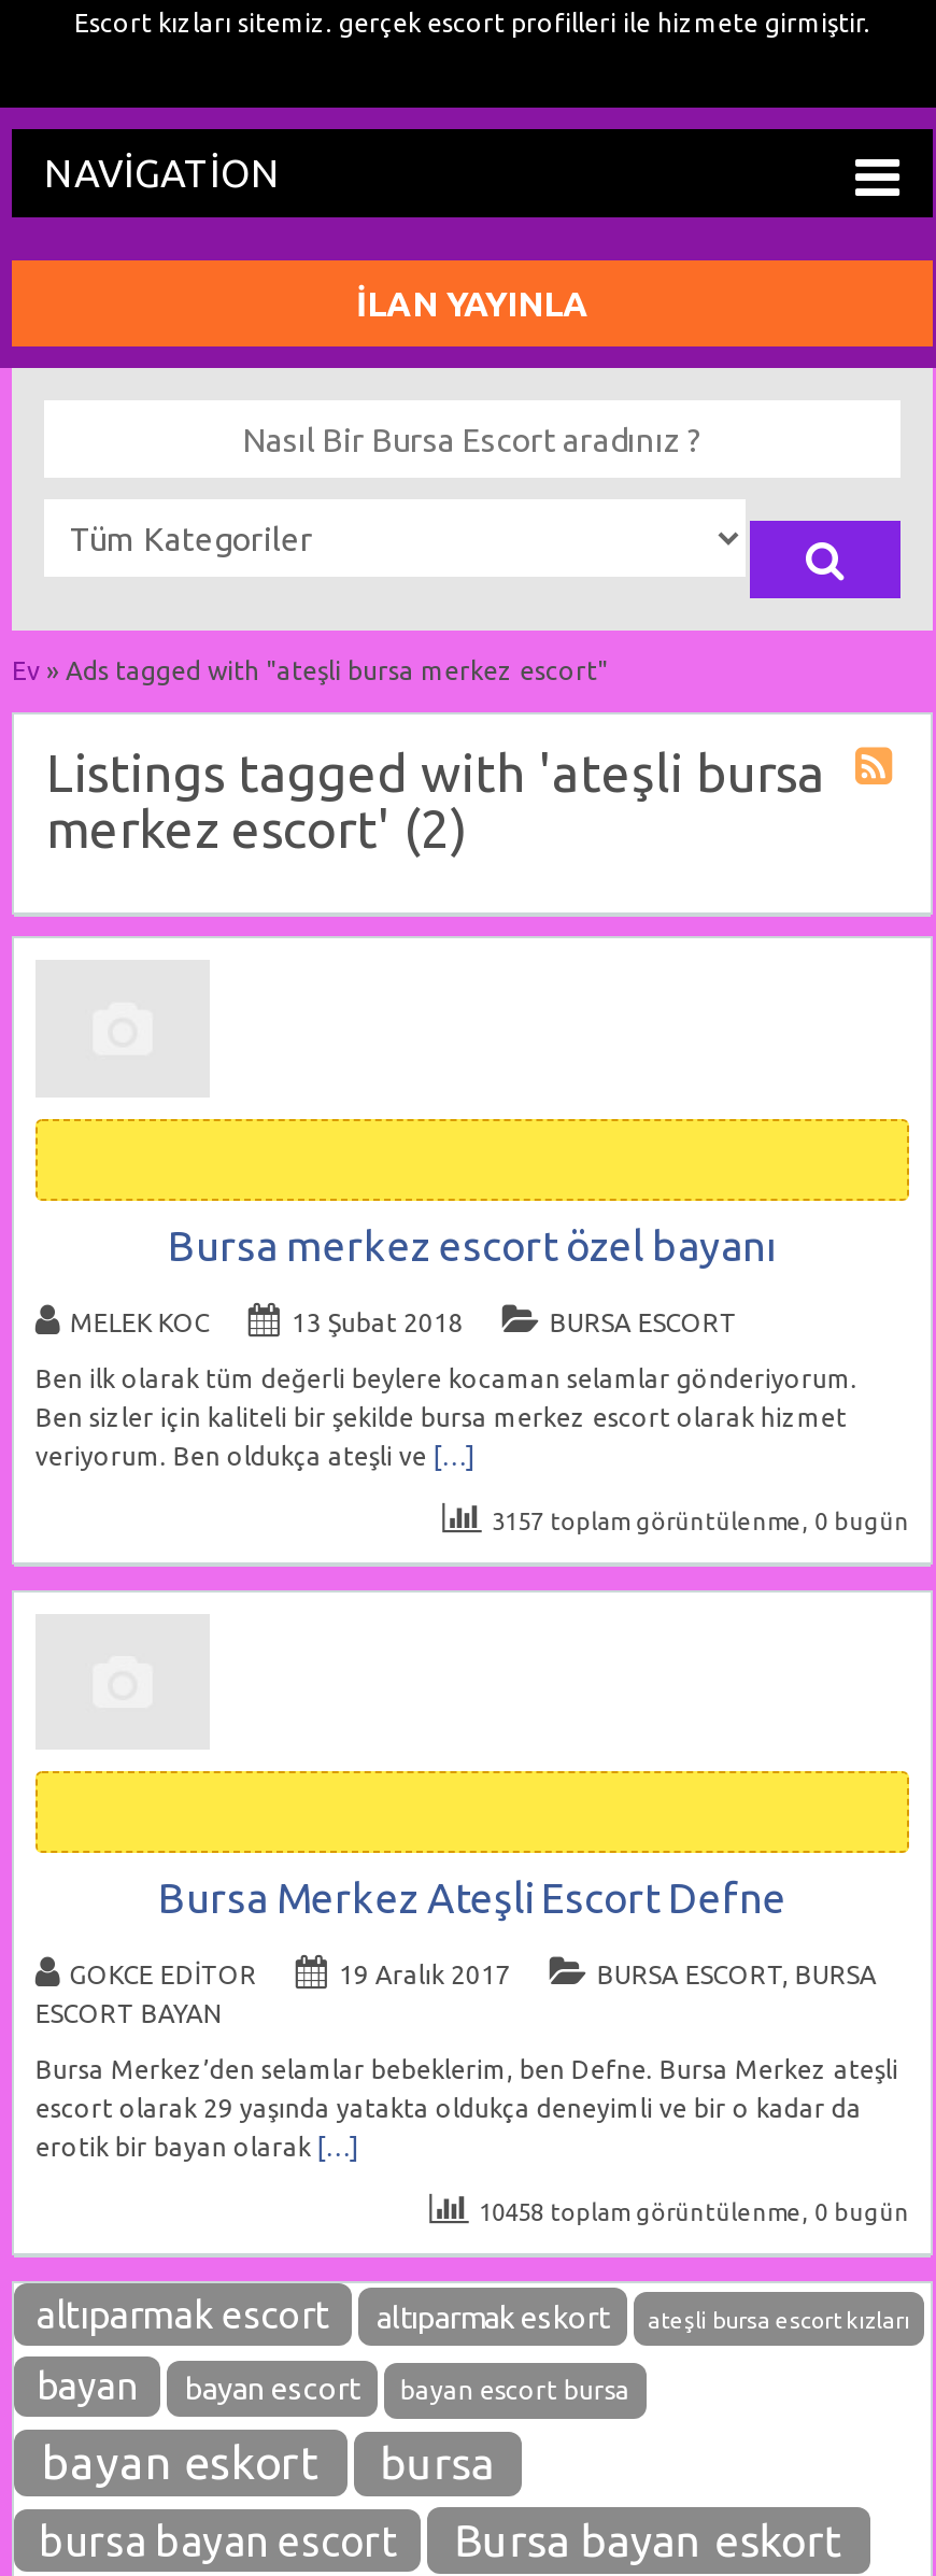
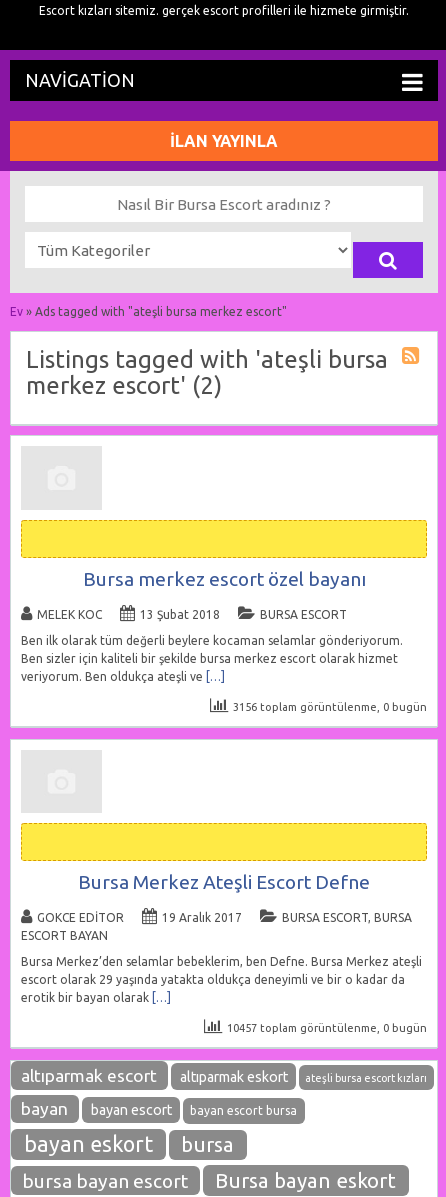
[492,1508,910,1534] 3157 toplam görüntülenme, 0 bugün -> [233,701,427,713] 3156 toplam görüntülenme, 0 bugün
[479,2200,910,2226] 10458 toplam görüntülenme, 0 bugün -> [227,1022,427,1034] 10457 toplam görüntülenme, 0 bugün

